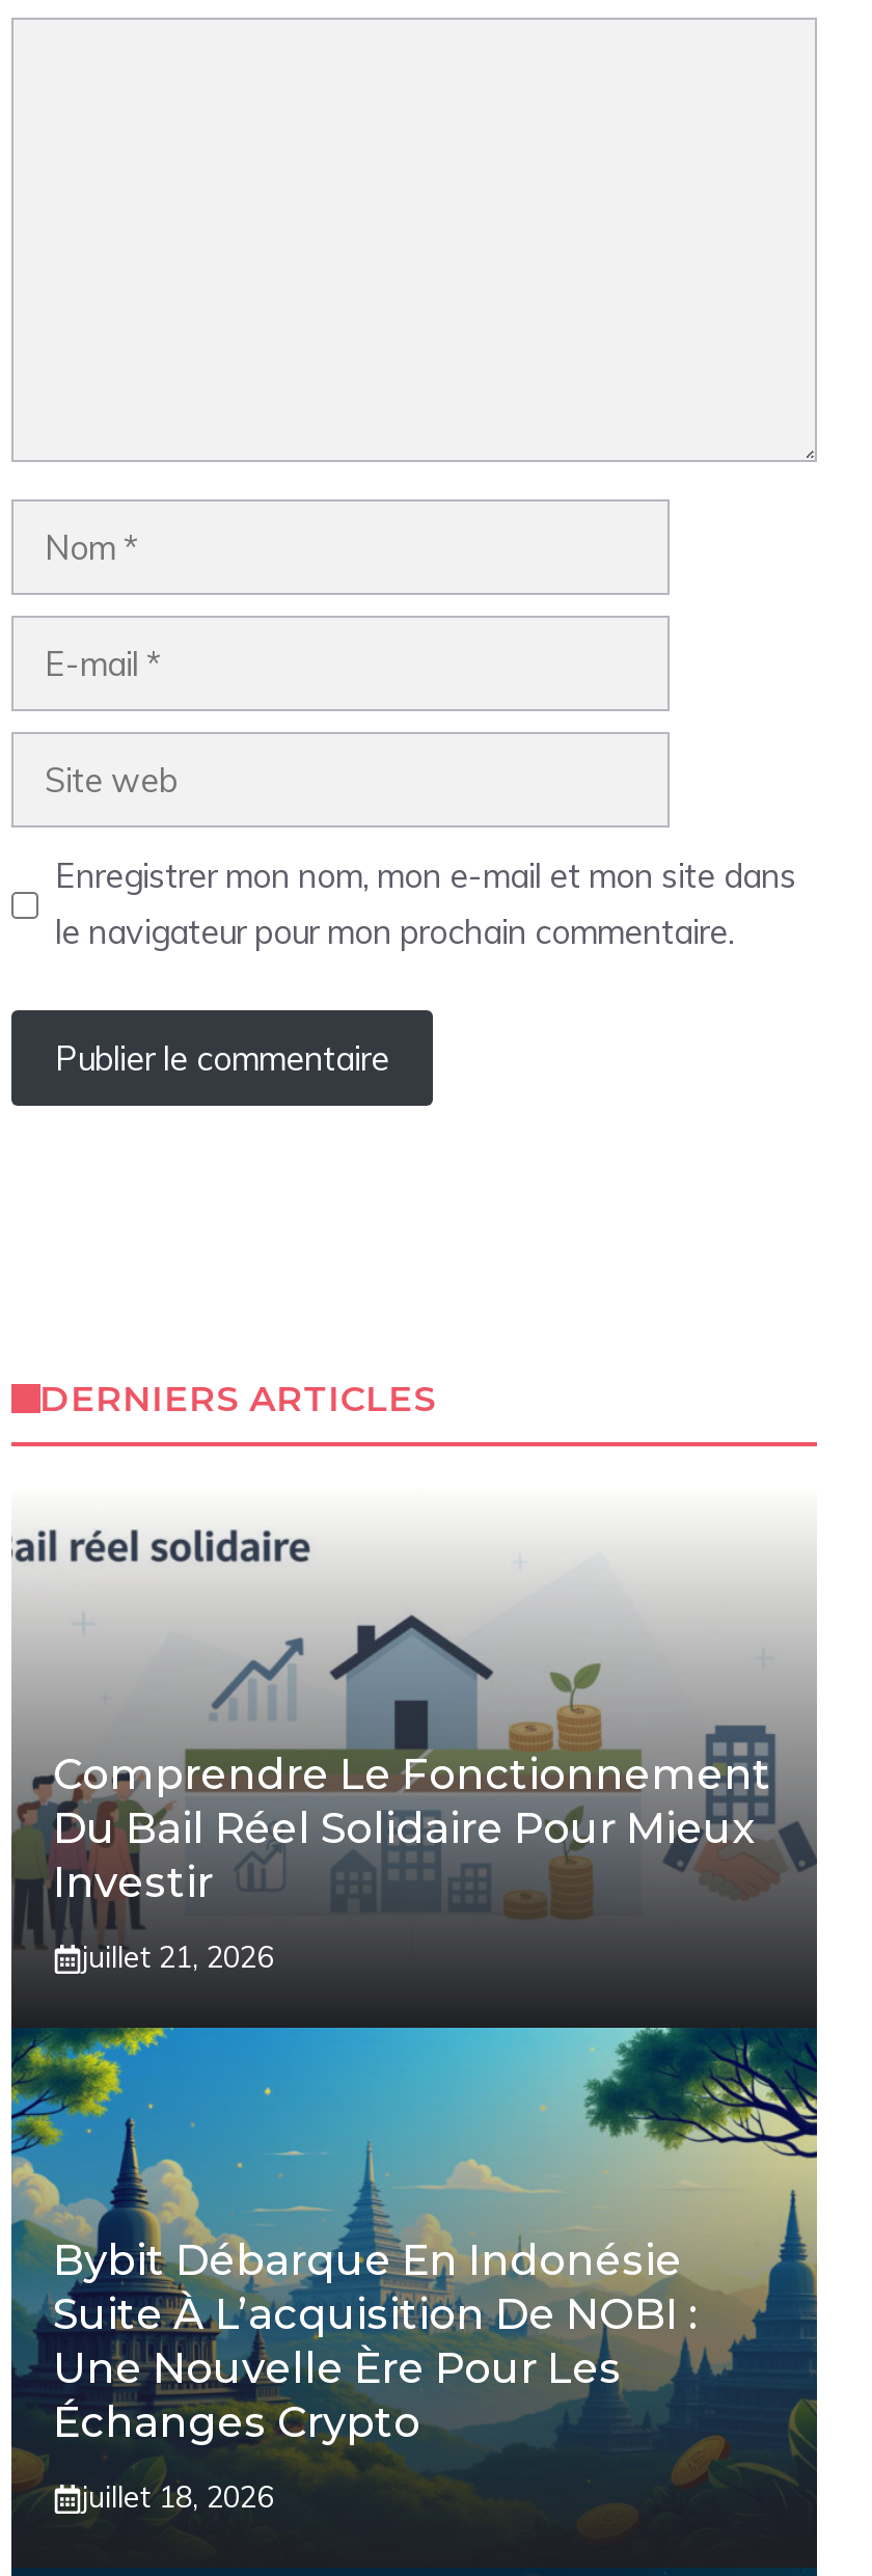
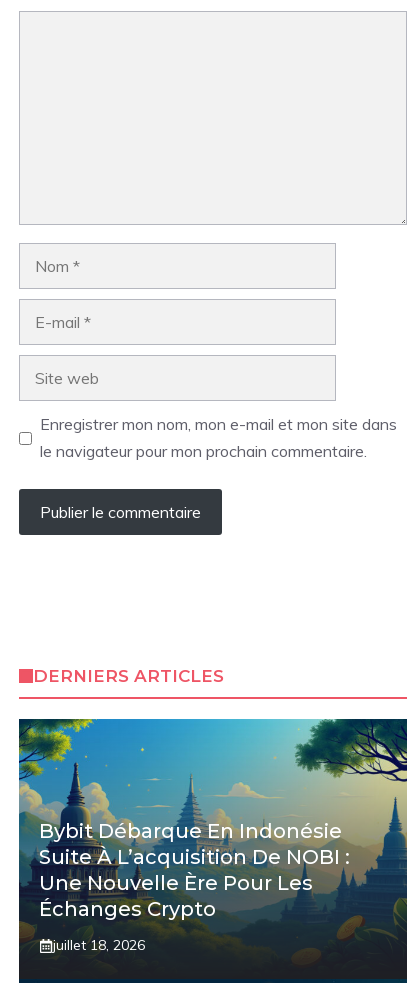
[9,1527,819,1976] [image] | Comprendre Le Fonctionnement | Du Bail Réel Solidaire Pour Mieux | Investir | juillet 21, 2026 -> none

